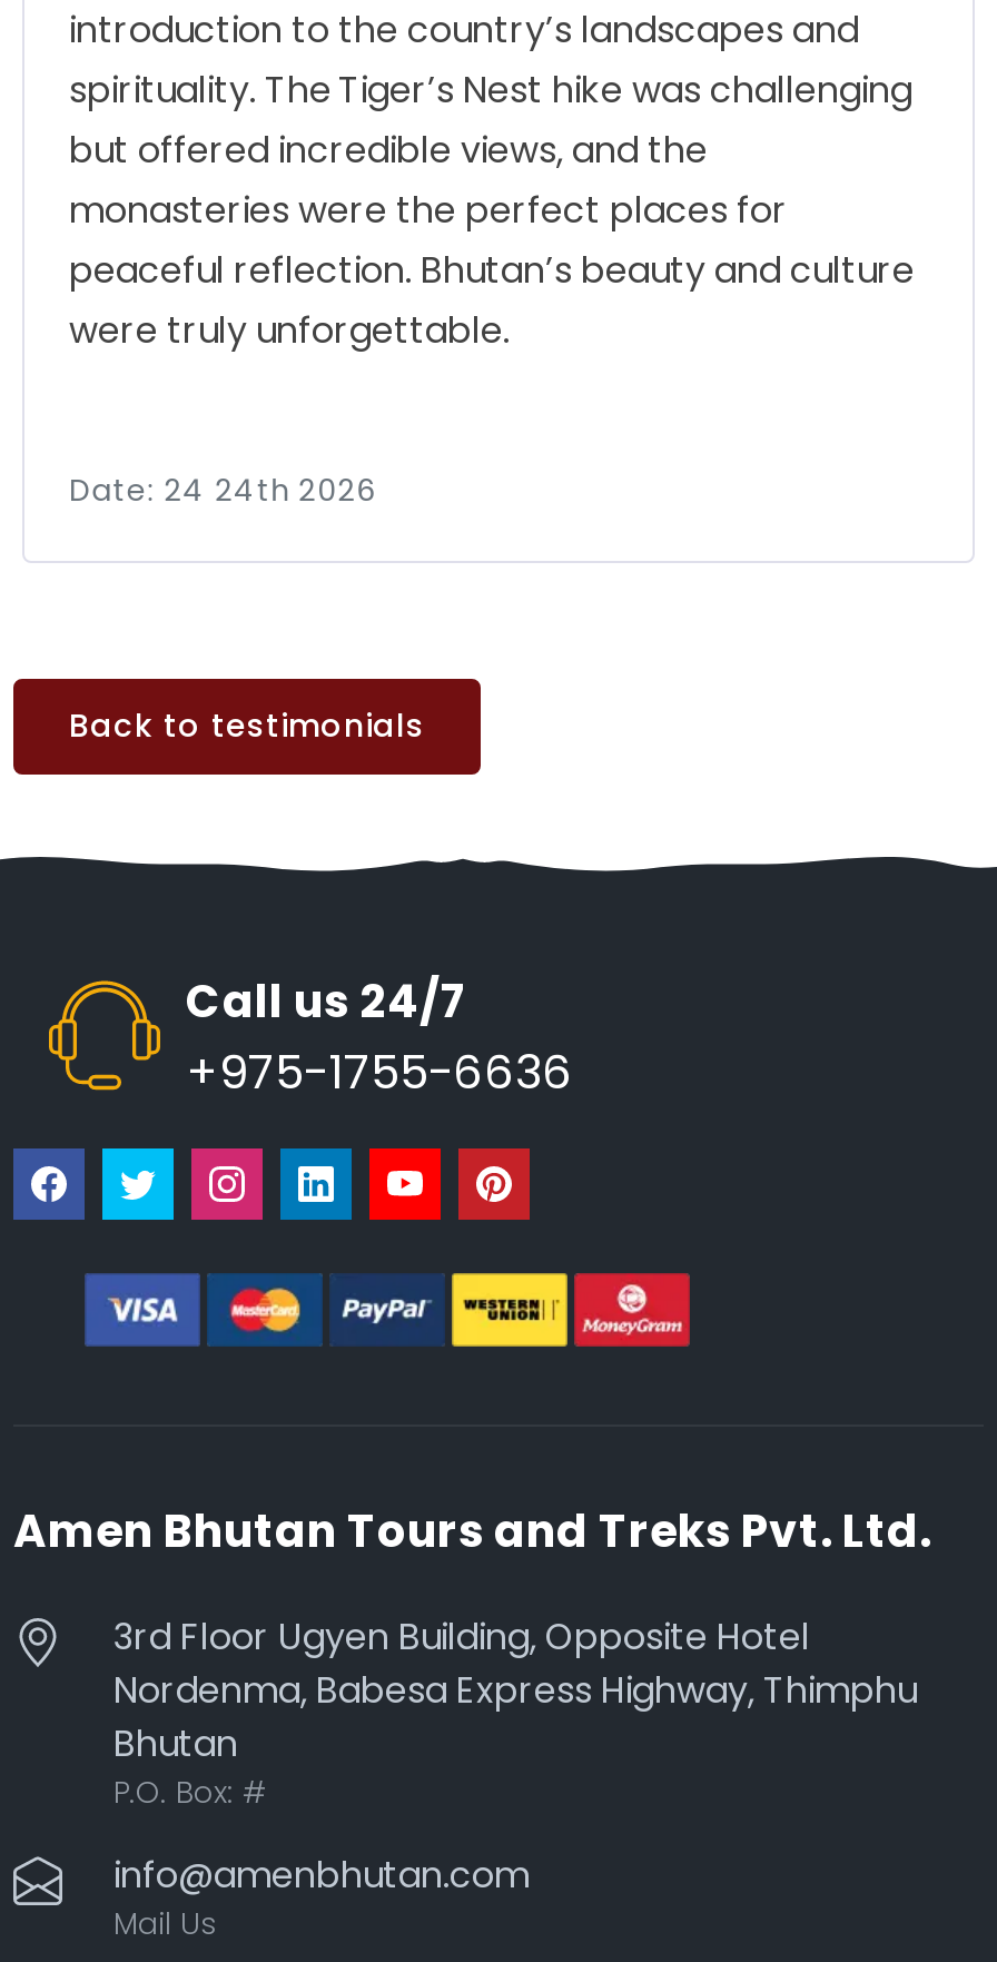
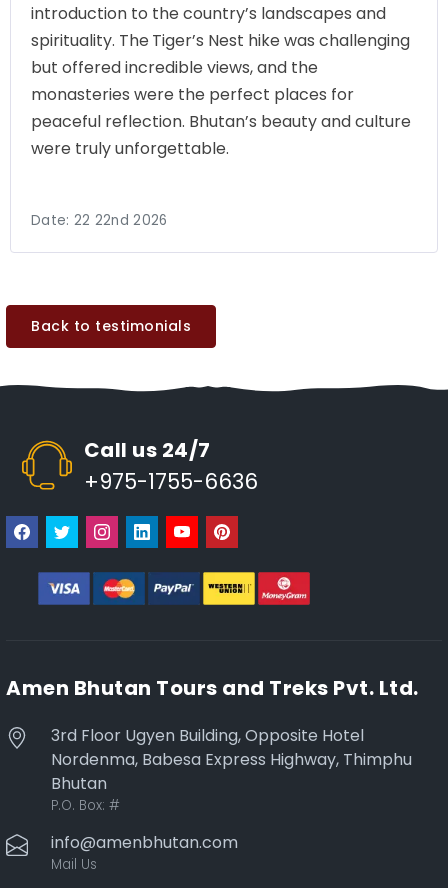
[69,469,375,512] Date: 24 24th 2026 -> [31,211,167,230] Date: 22 22nd 2026

